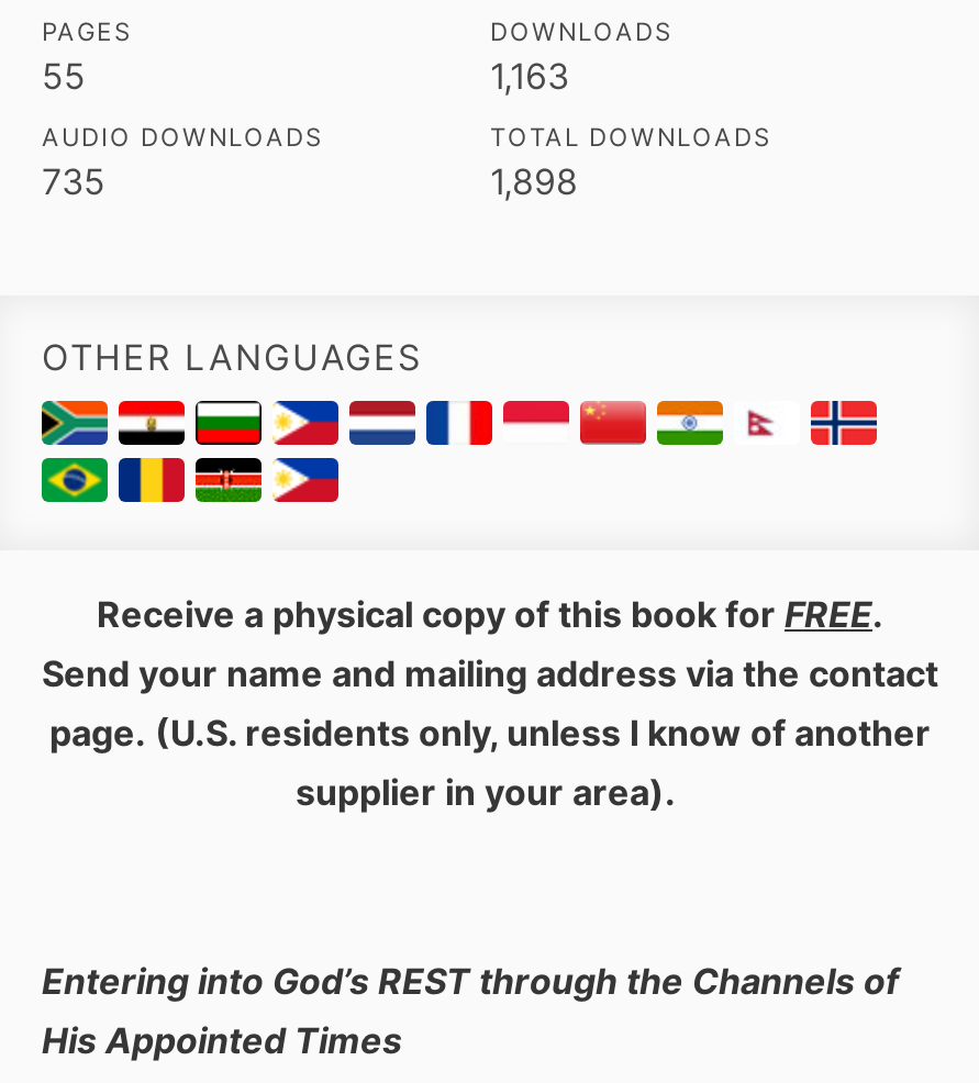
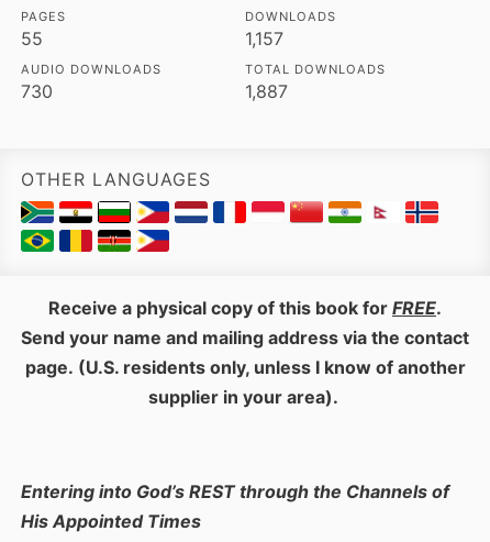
[490,54,569,98] 1,163 -> [245,28,283,50] 1,157
[42,160,105,204] 735 -> [21,80,53,102] 730
[490,160,578,204] 1,898 -> [245,80,288,102] 1,887

